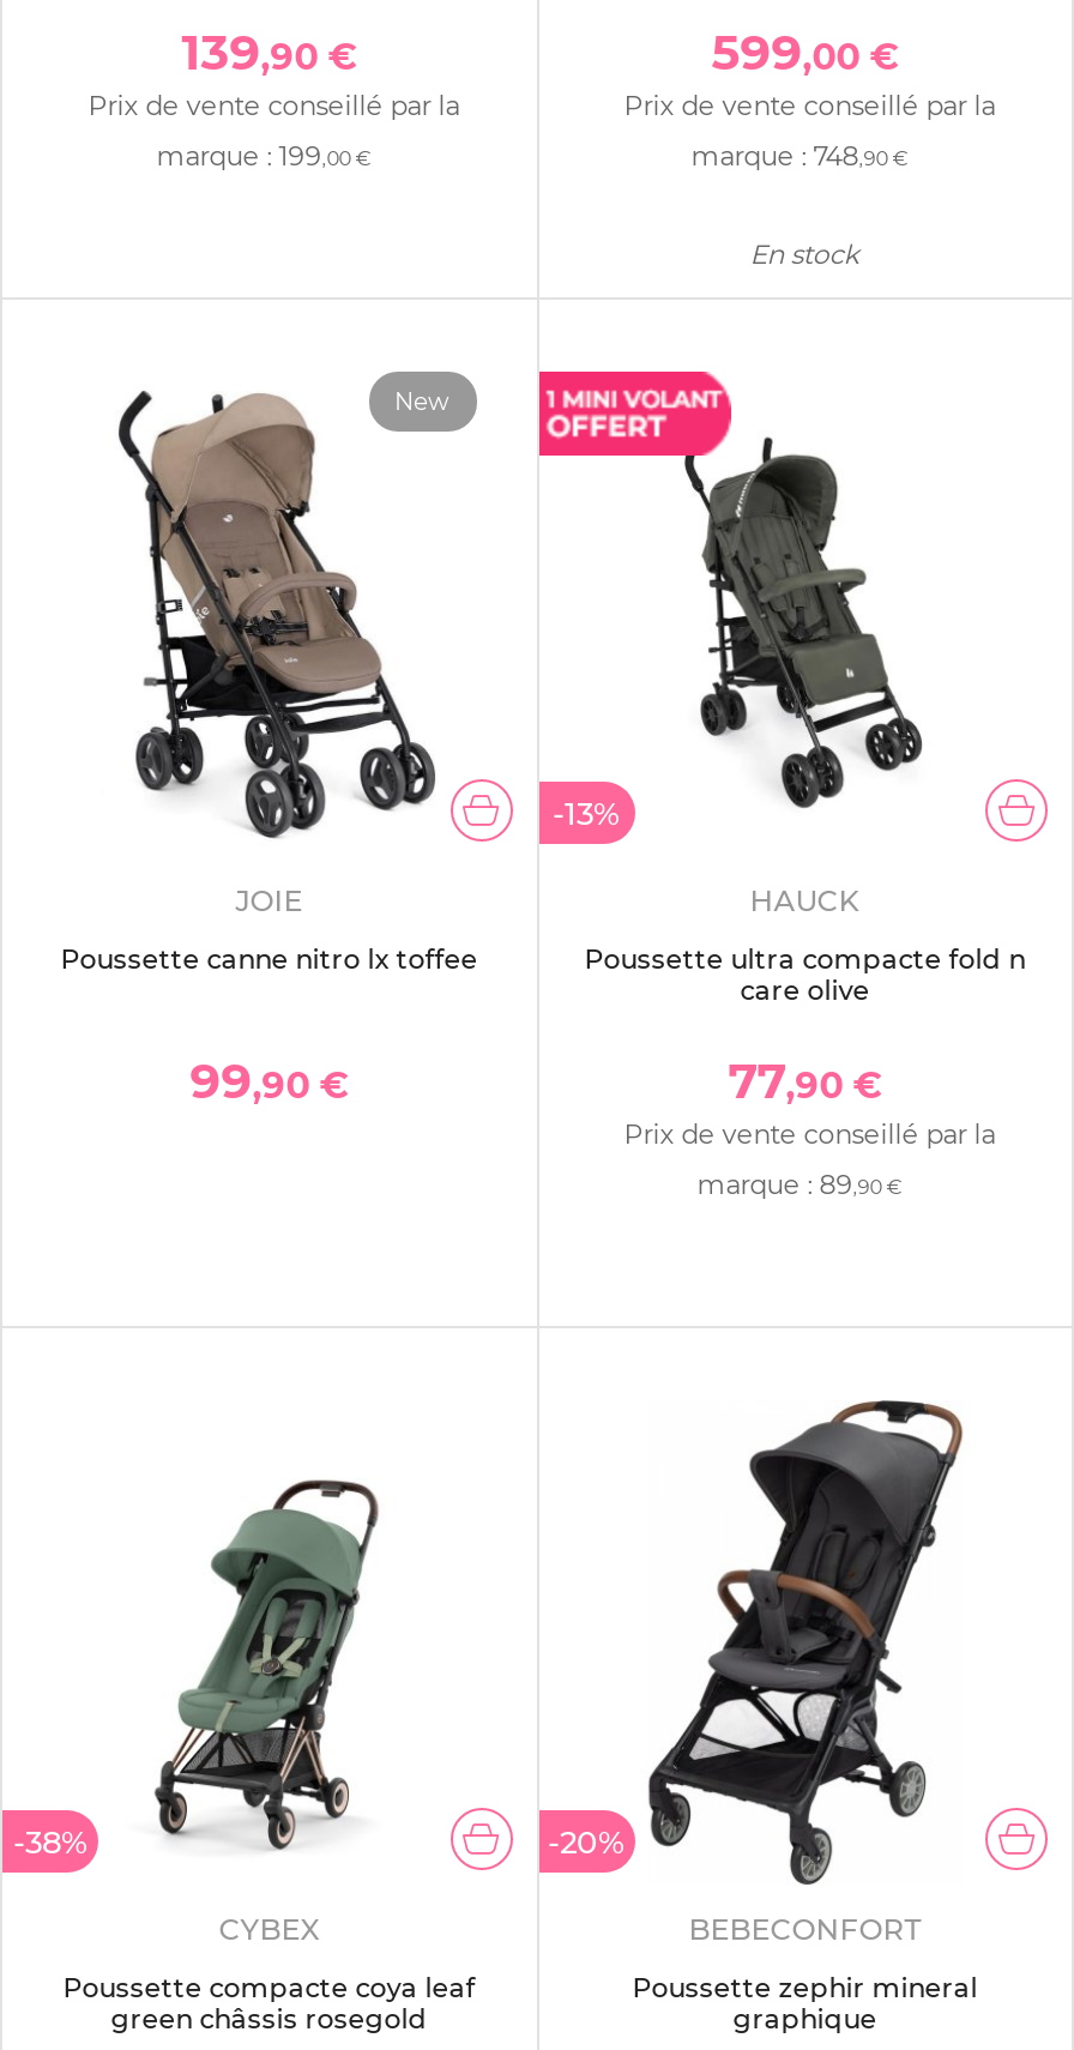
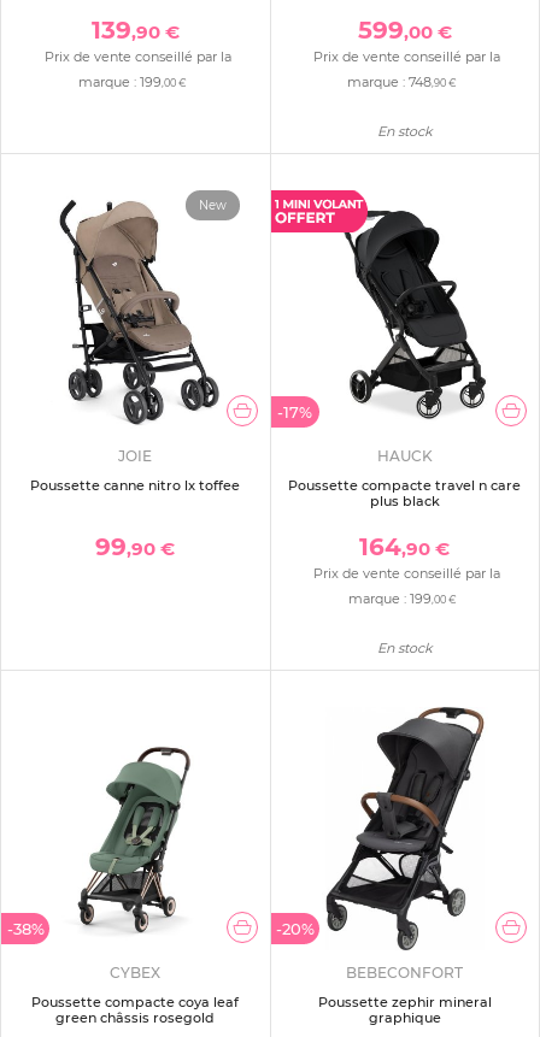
[553,412,966,832] [image] | -13% -> [277,210,487,422] [image] | -17%
[584,943,1026,1007] Poussette ultra compacte fold n | care olive -> [288,477,521,510] Poussette compacte travel n care | plus black
[728,1052,882,1109] 77,90 € -> [359,532,450,561] 164,90 €
[697,1167,903,1200] marque : 89,90 € -> [348,590,457,656] marque : 199,00 € | En stock

